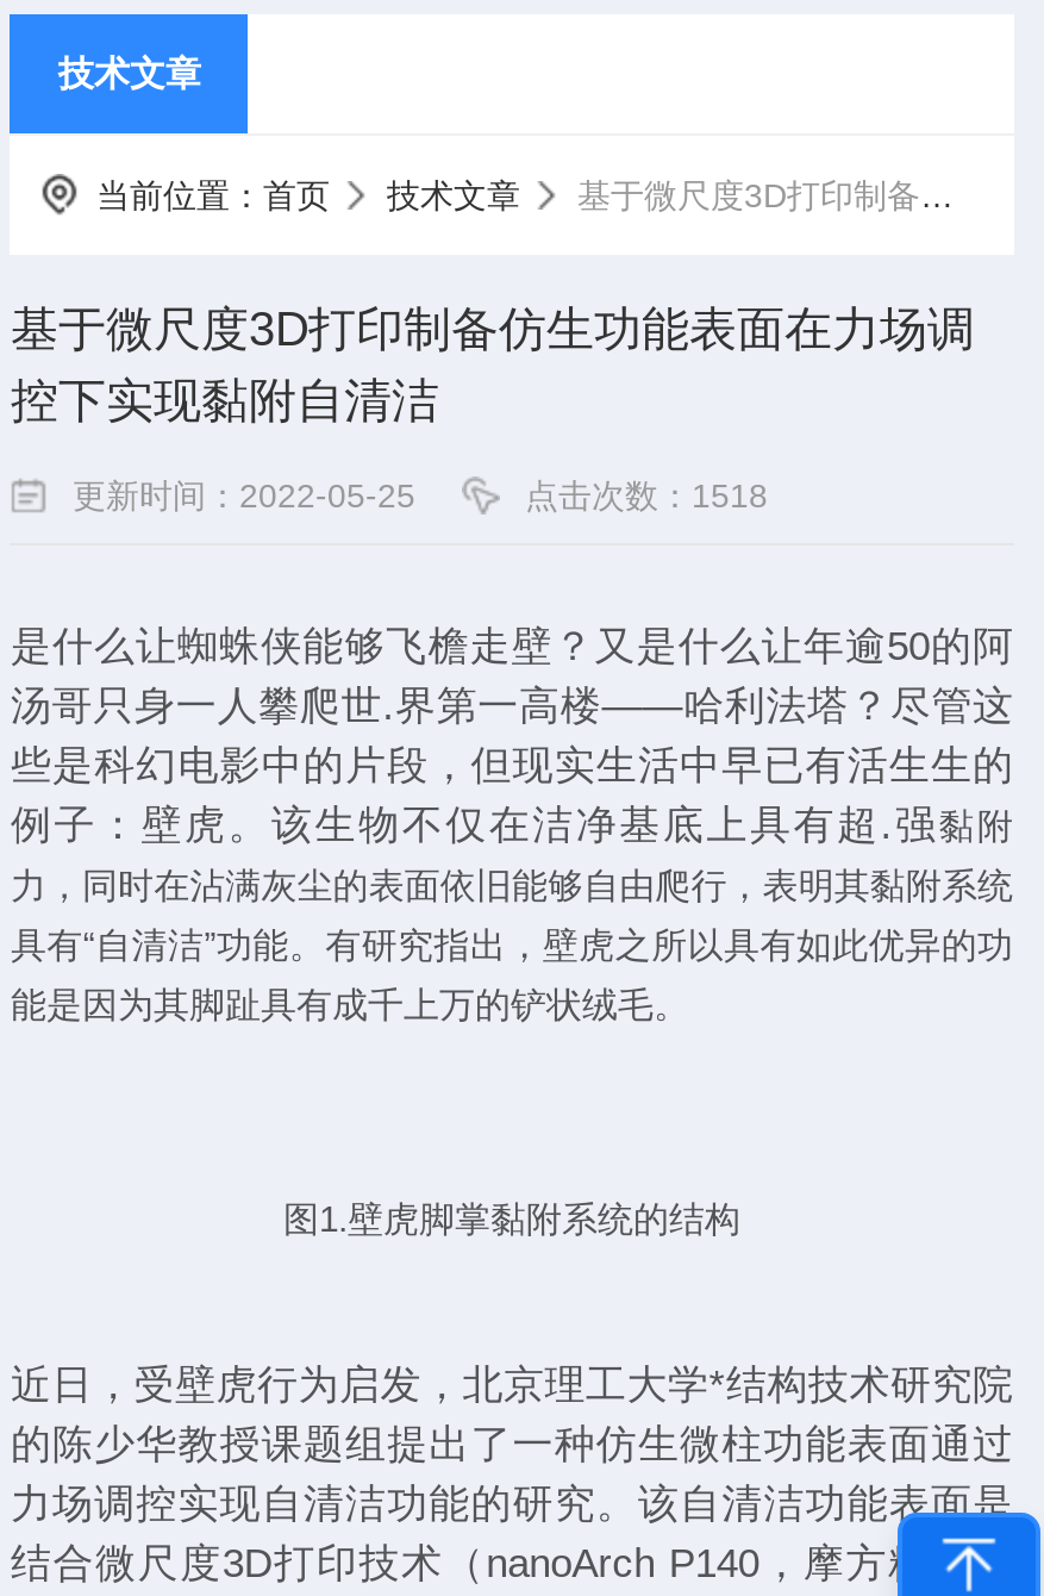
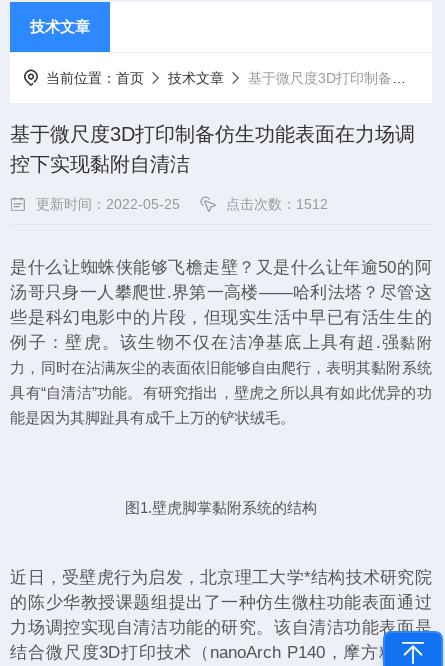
[525,476,768,515] 点击次数：1518 -> [226,196,328,212] 点击次数：1512

